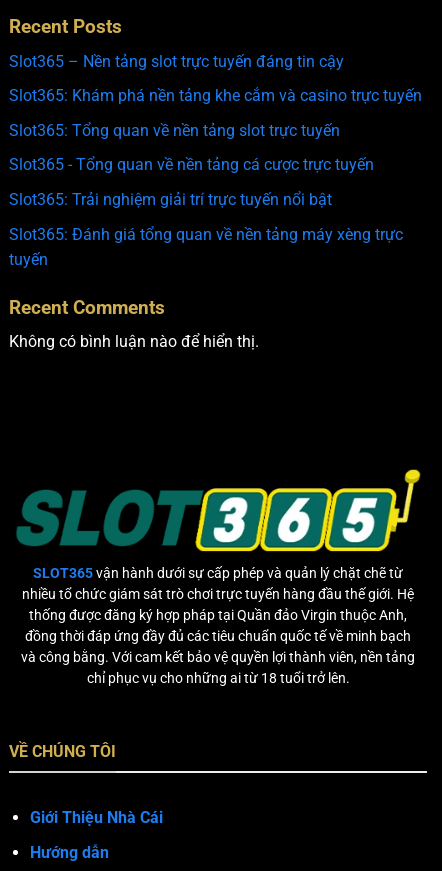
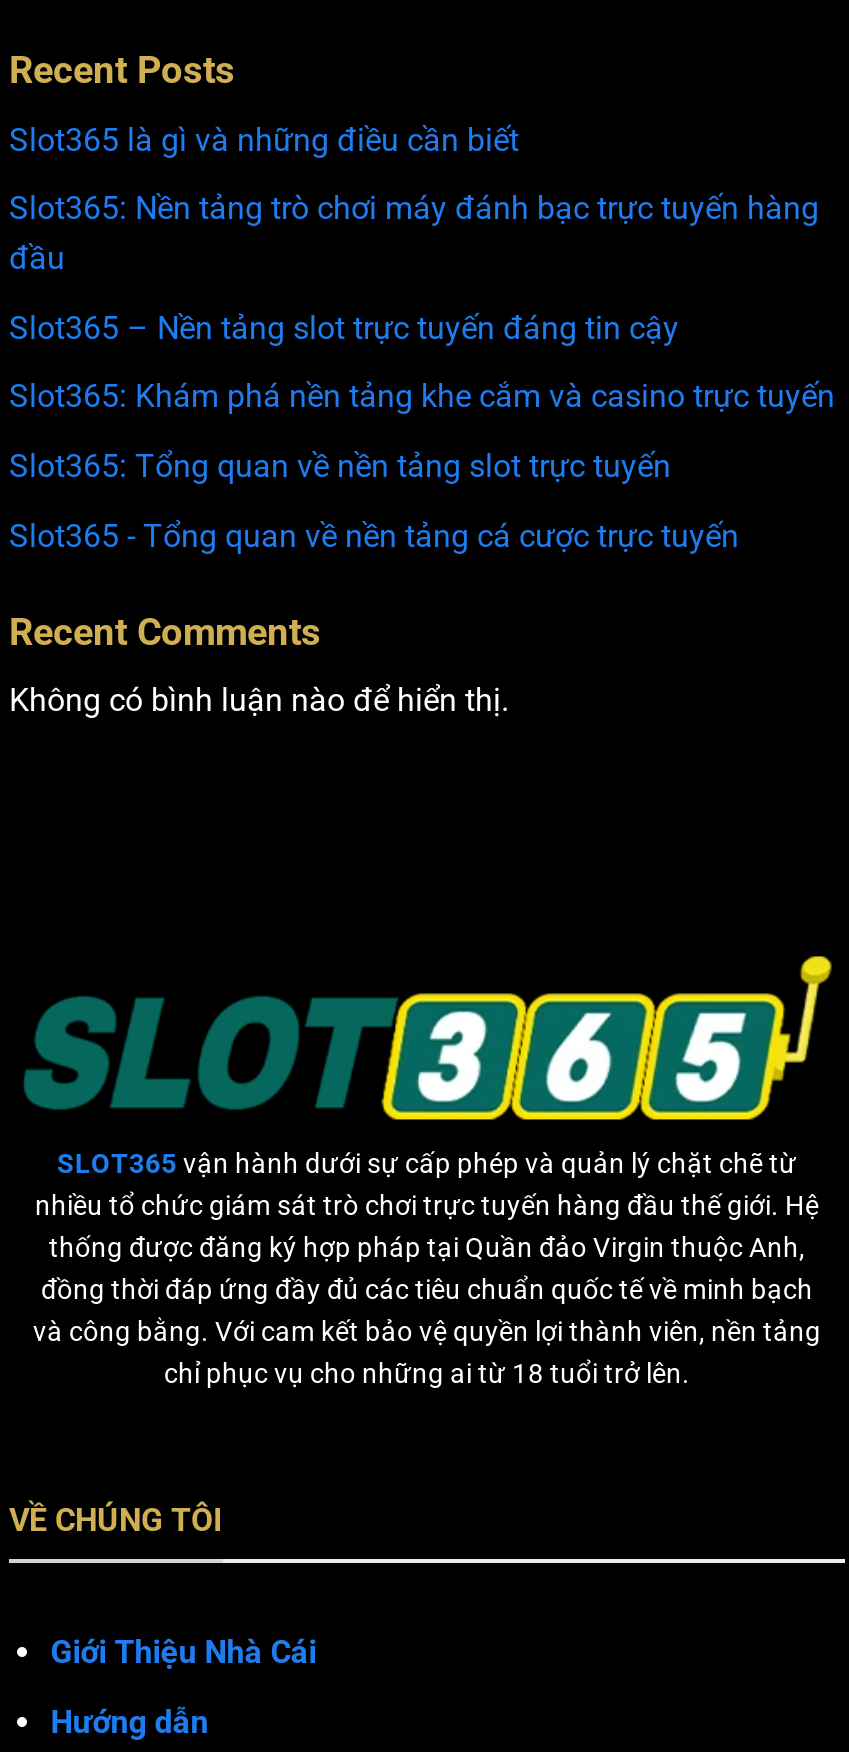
none -> [9,120,819,277] Slot365 là gì và những điều cần biết | Slot365: Nền tảng trò chơi máy đánh bạc trực tuyến hàng | đầu
moved [9,52,422,174] -> [9,309,835,554]: Slot365 – Nền tảng slot trực tuyến đáng tin cậy | Slot365: Khám phá nền tảng khe cắm và casino trực tuyến | Slot365: Tổng quan về nền tảng slot trực tuyến | Slot365 - Tổng quan về nền tảng cá cược trực tuyến
[9,190,403,268] Slot365: Trải nghiệm giải trí trực tuyến nổi bật | Slot365: Đánh giá tổng quan về nền tảng máy xèng trực | tuyến -> none

